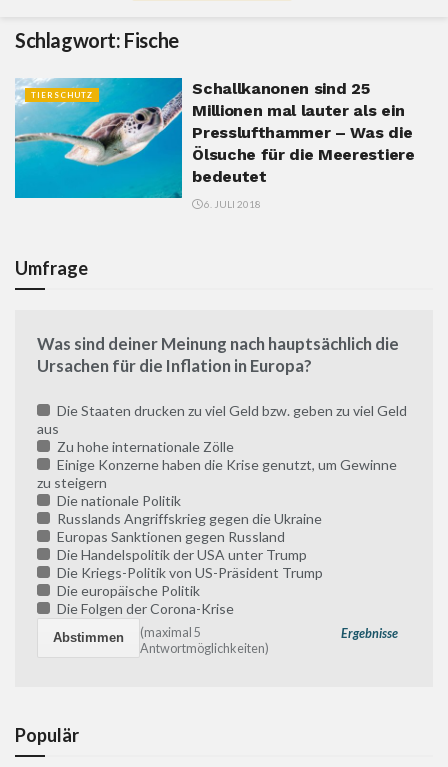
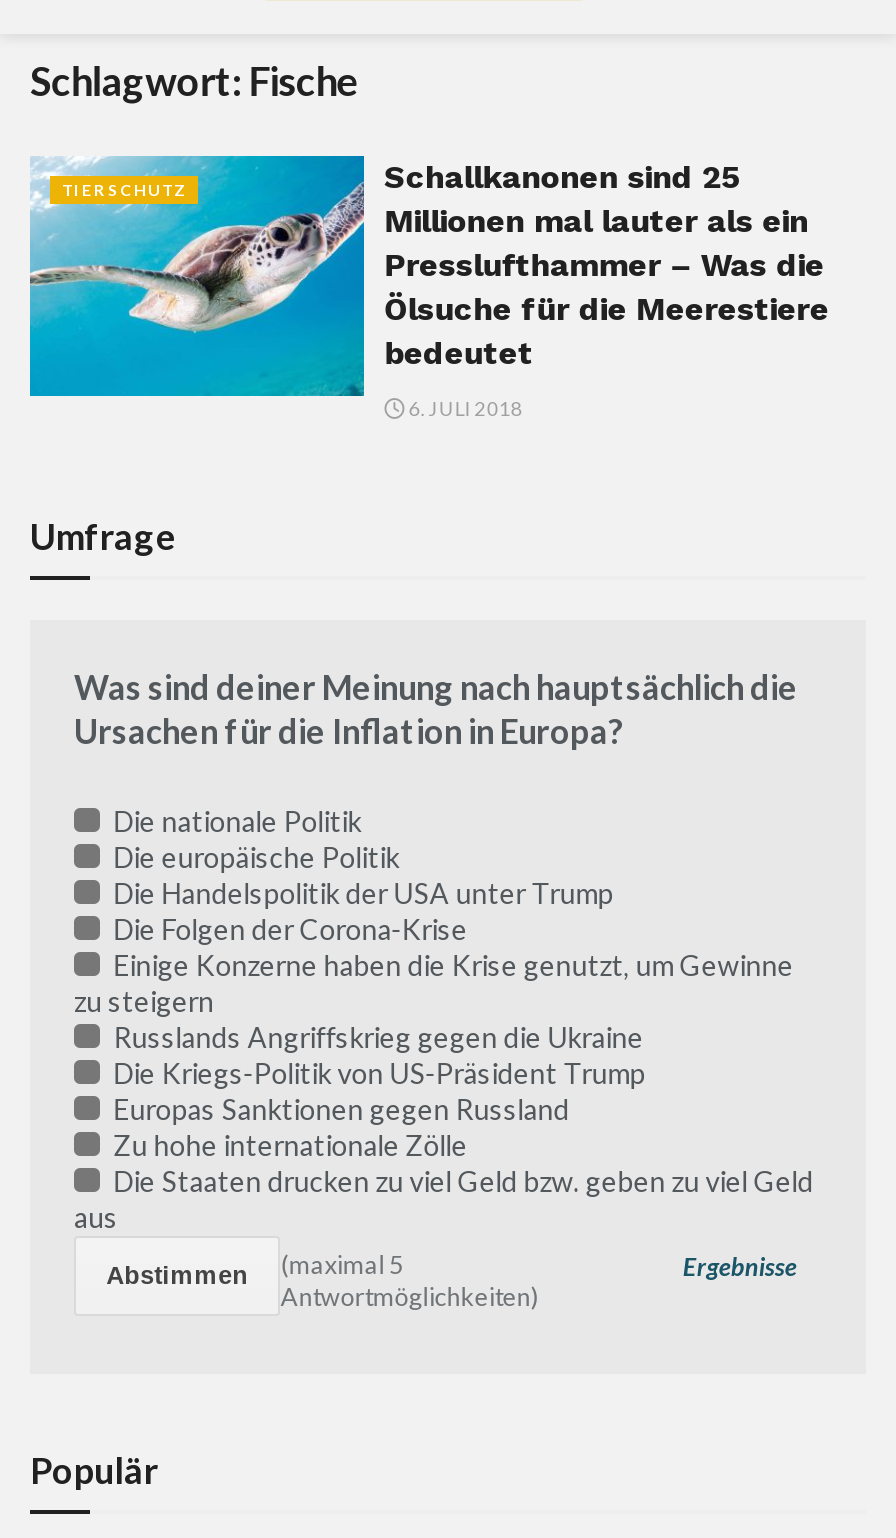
moved [37,402,407,437] -> [74,1165,814,1235]: Die Staaten drucken zu viel Geld bzw. geben zu viel Geld | aus
moved [37,438,397,617] -> [74,805,794,1163]: Zu hohe internationale Zölle | Einige Konzerne haben die Krise genutzt, um Gewinne | zu steigern | ... | Die europäische Politik | Die Folgen der Corona-Krise

